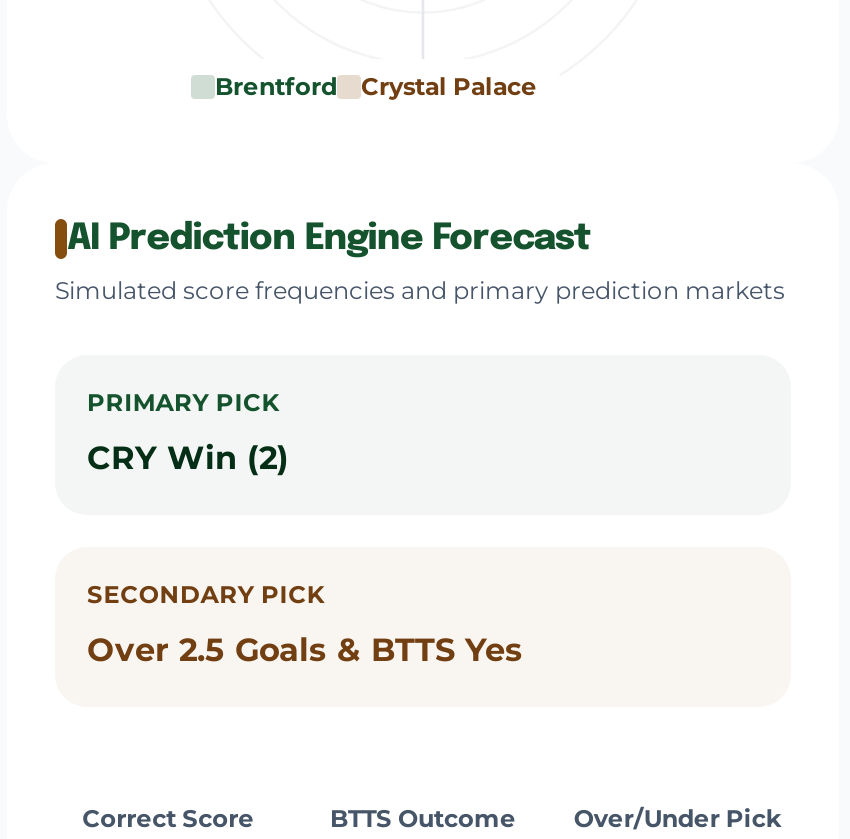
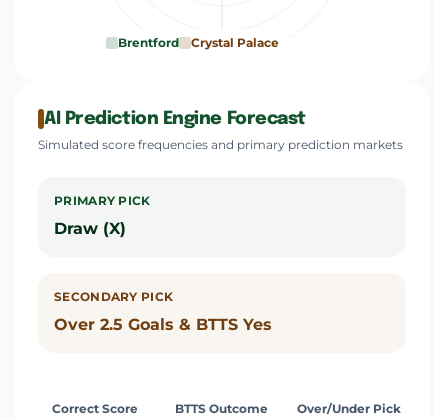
[87,439,289,477] CRY Win (2) -> [54,219,126,238] Draw (X)

